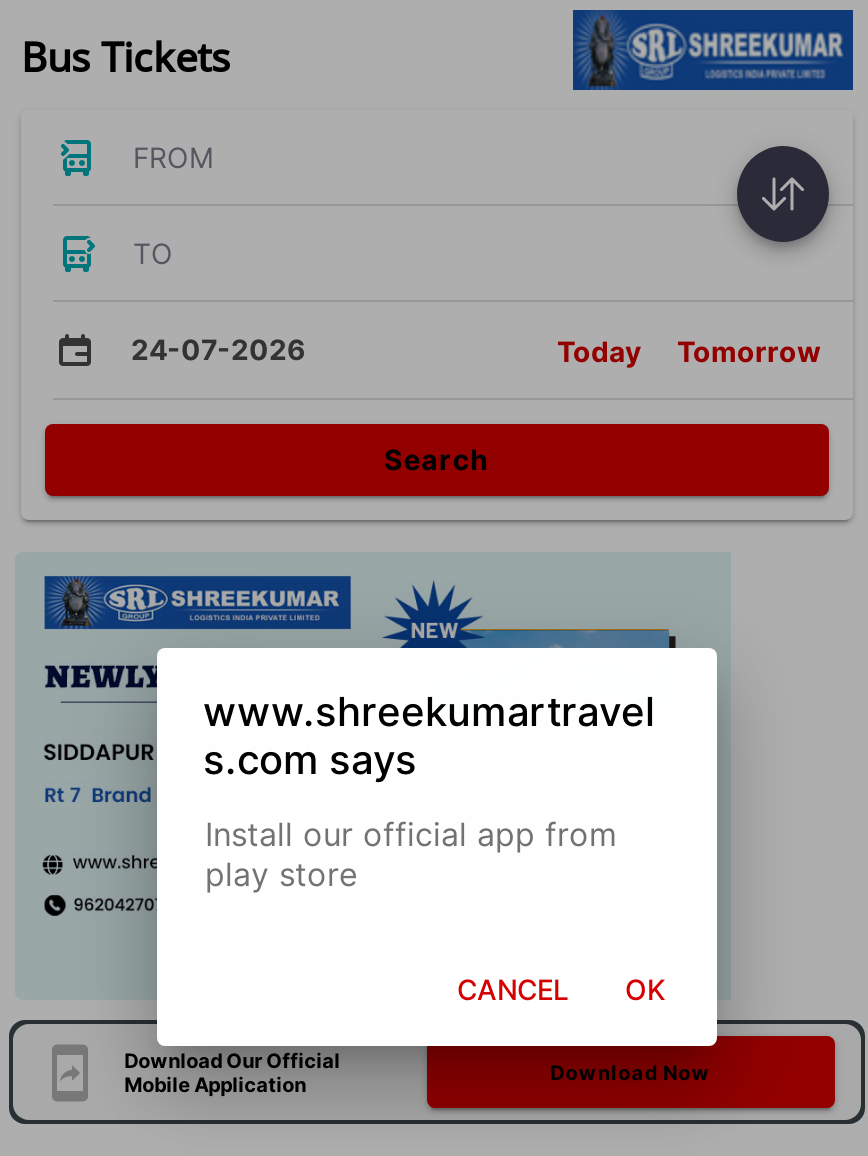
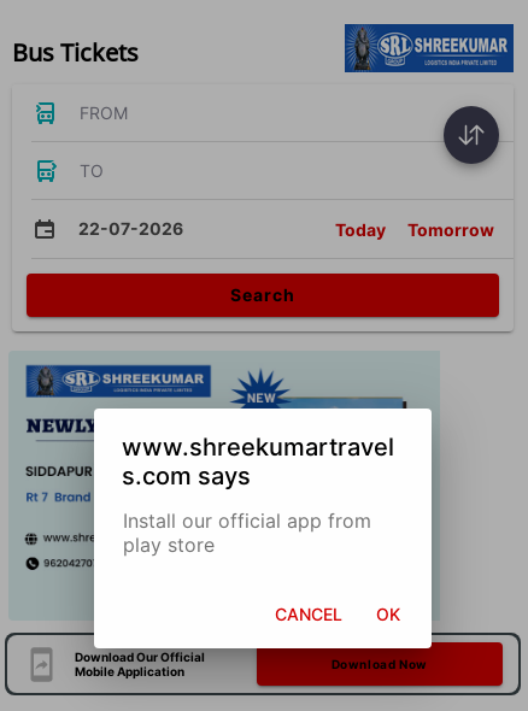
[131,332,305,366] 24-07-2026 -> [78,218,183,239] 22-07-2026

